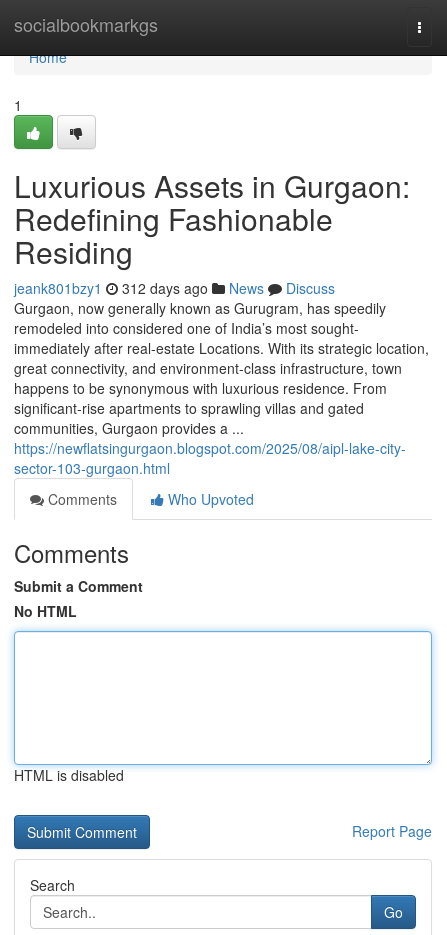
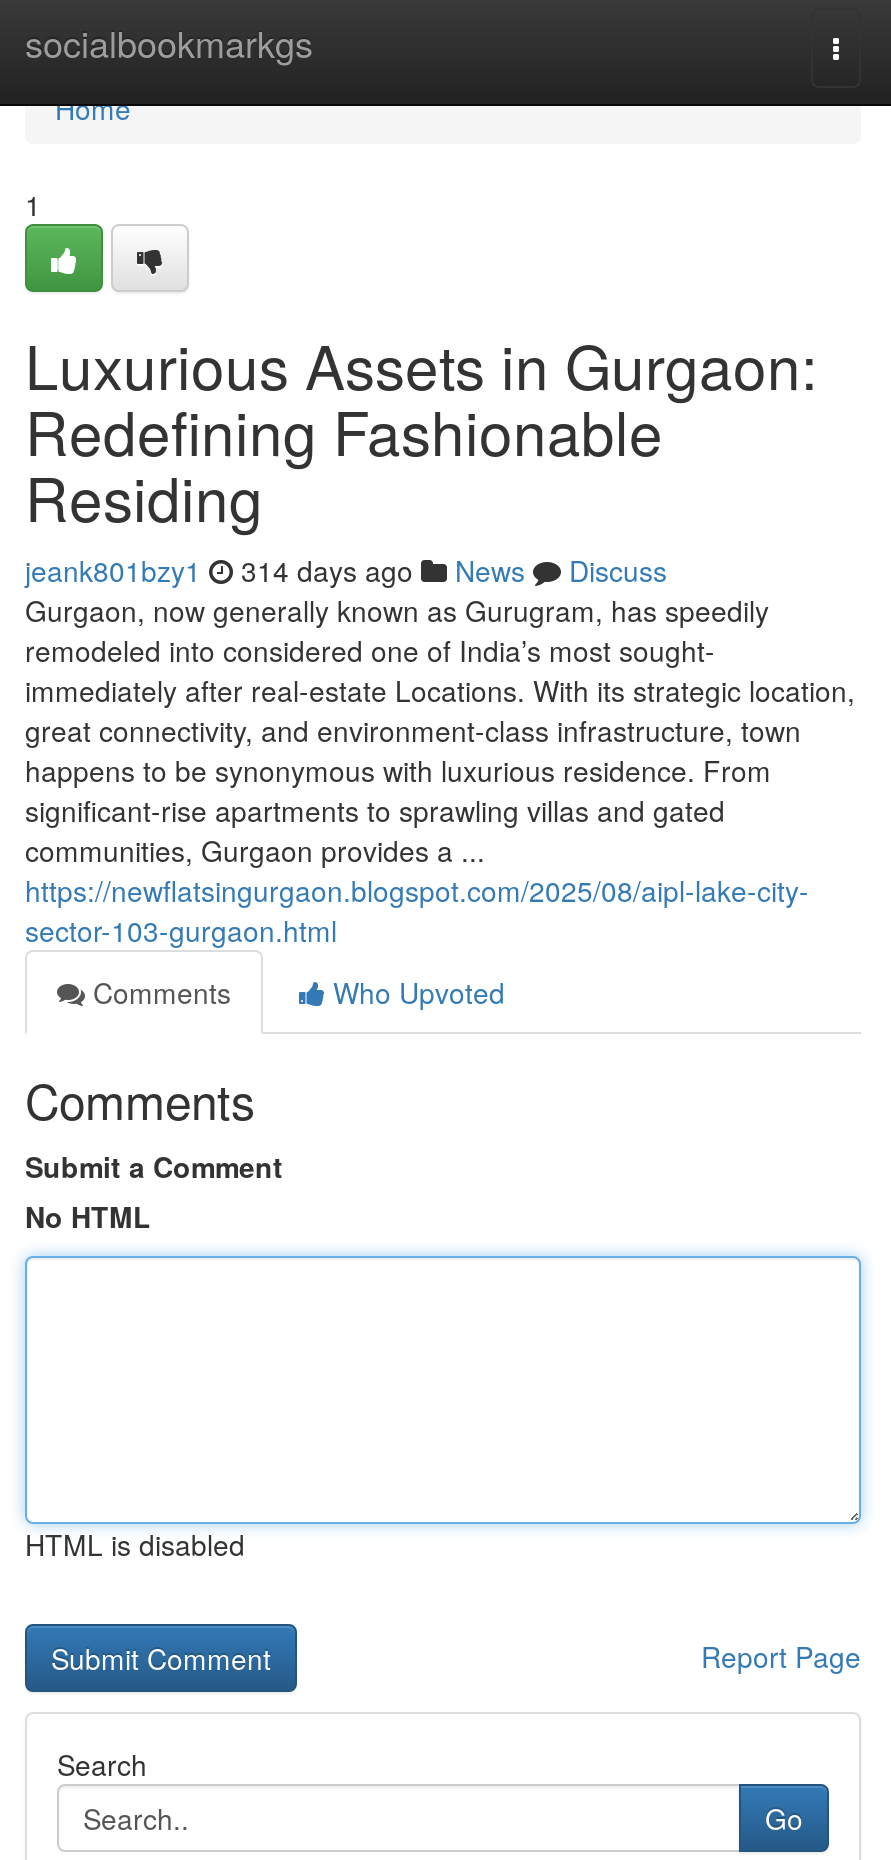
[14,278,335,298] jeank801bzy1 312 days ago News Discuss -> [25,550,667,590] jeank801bzy1 314 days ago News Discuss

